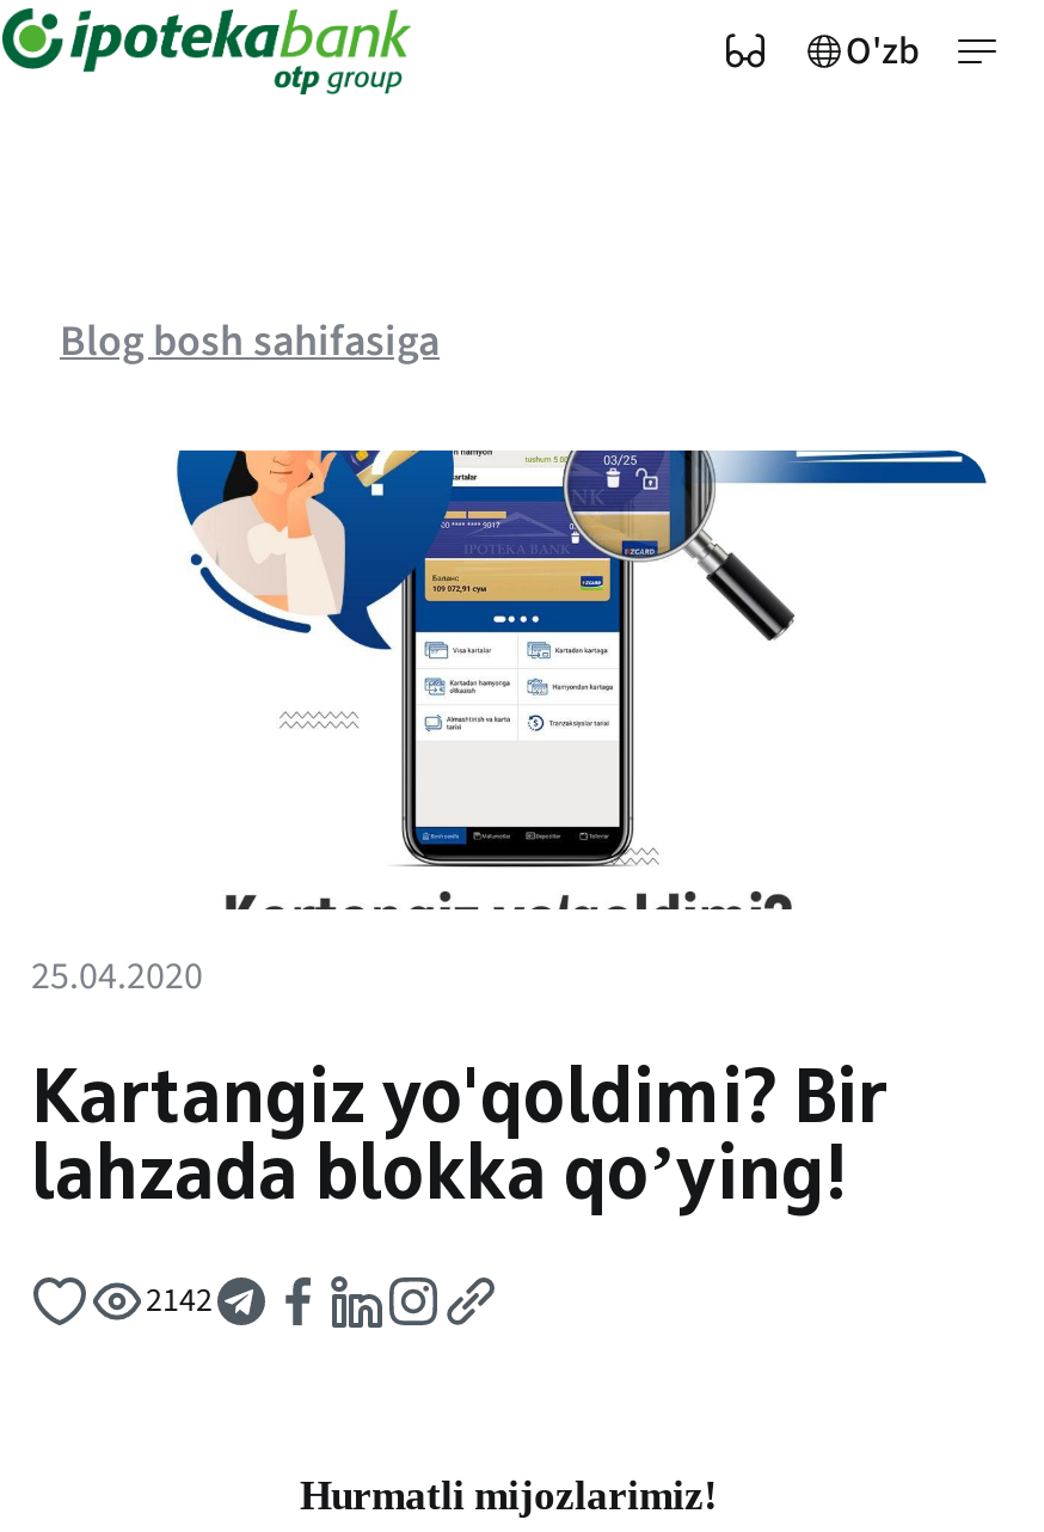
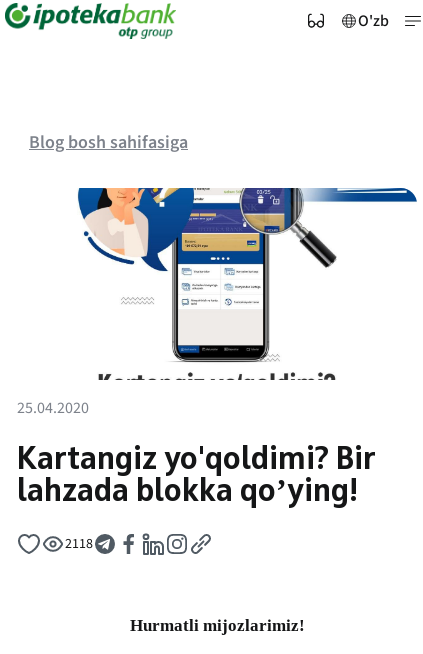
[146,1277,213,1325] 2142 -> [65,534,93,554] 2118

